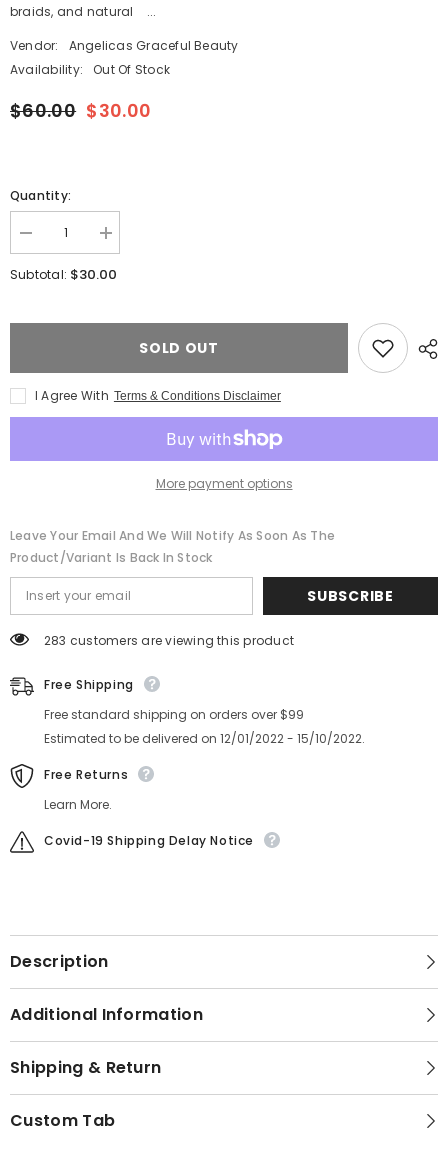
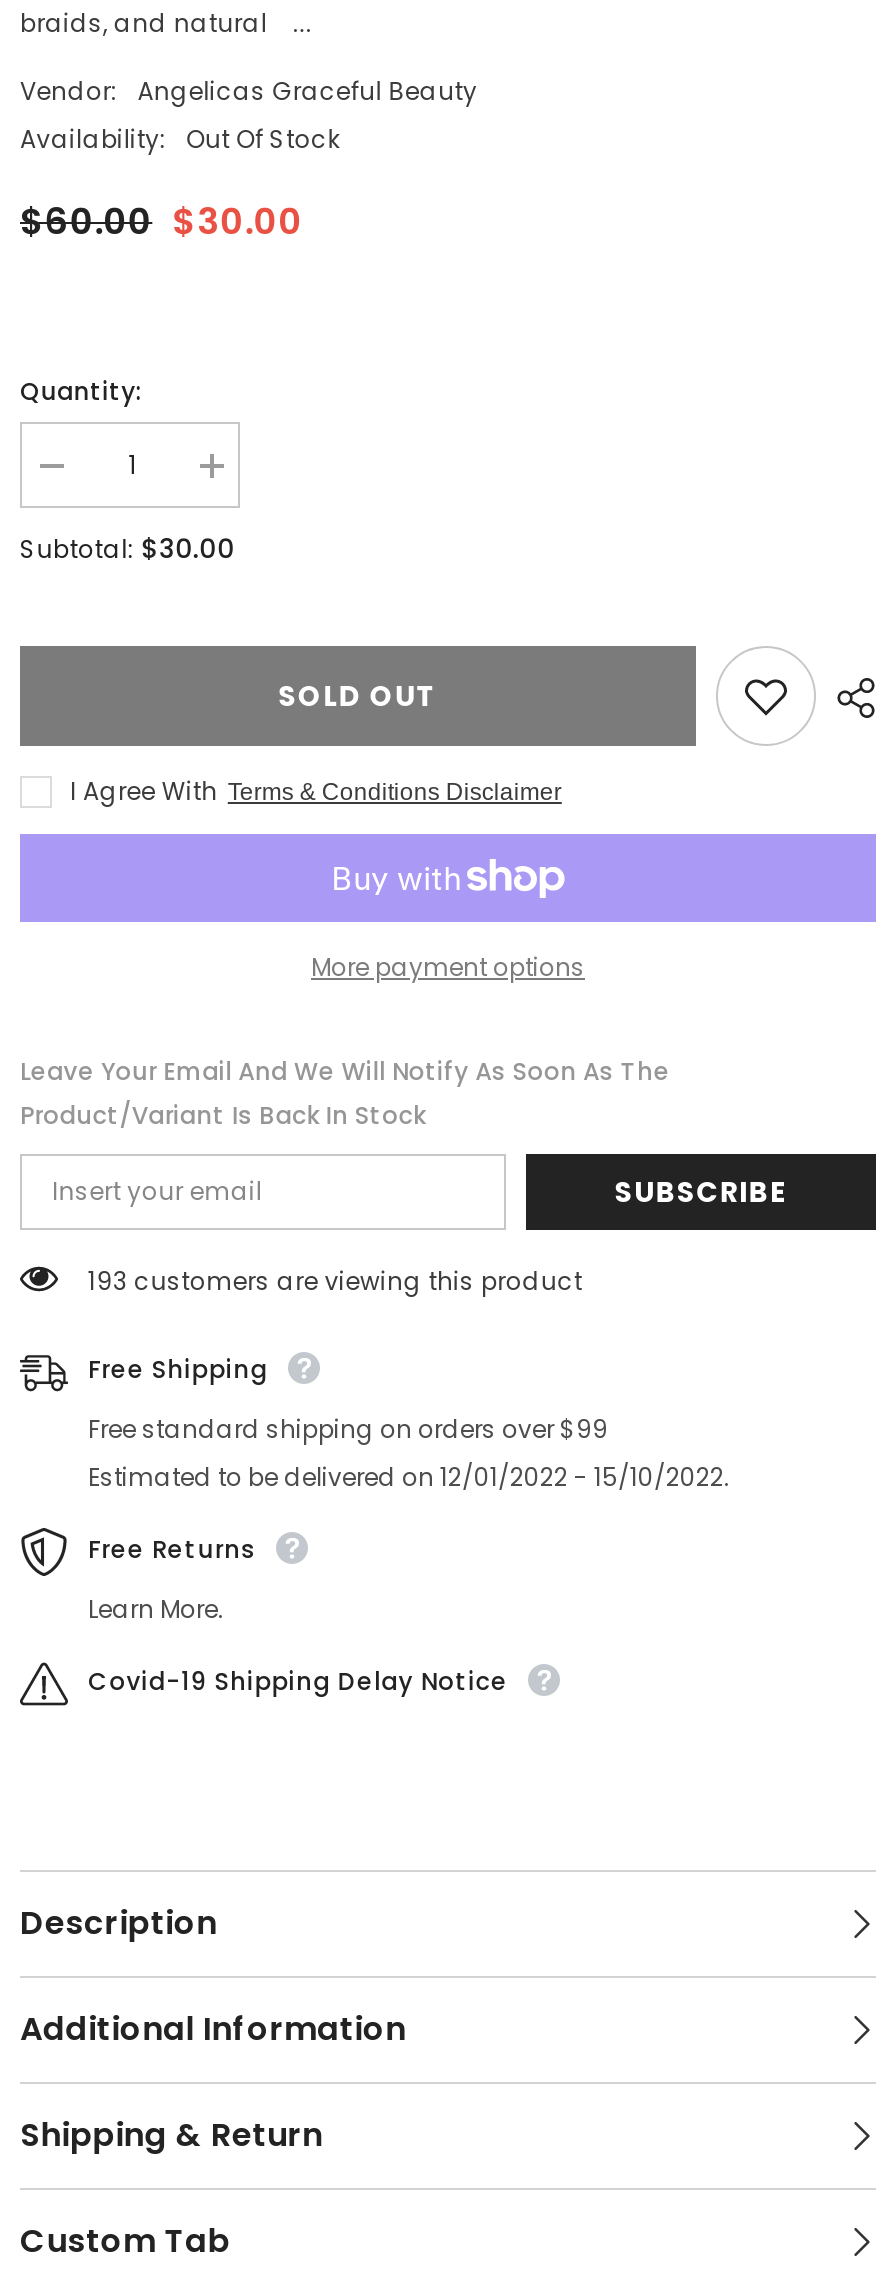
[44,631,294,648] 283 customers are viewing this product -> [88,1263,582,1297] 193 customers are viewing this product

